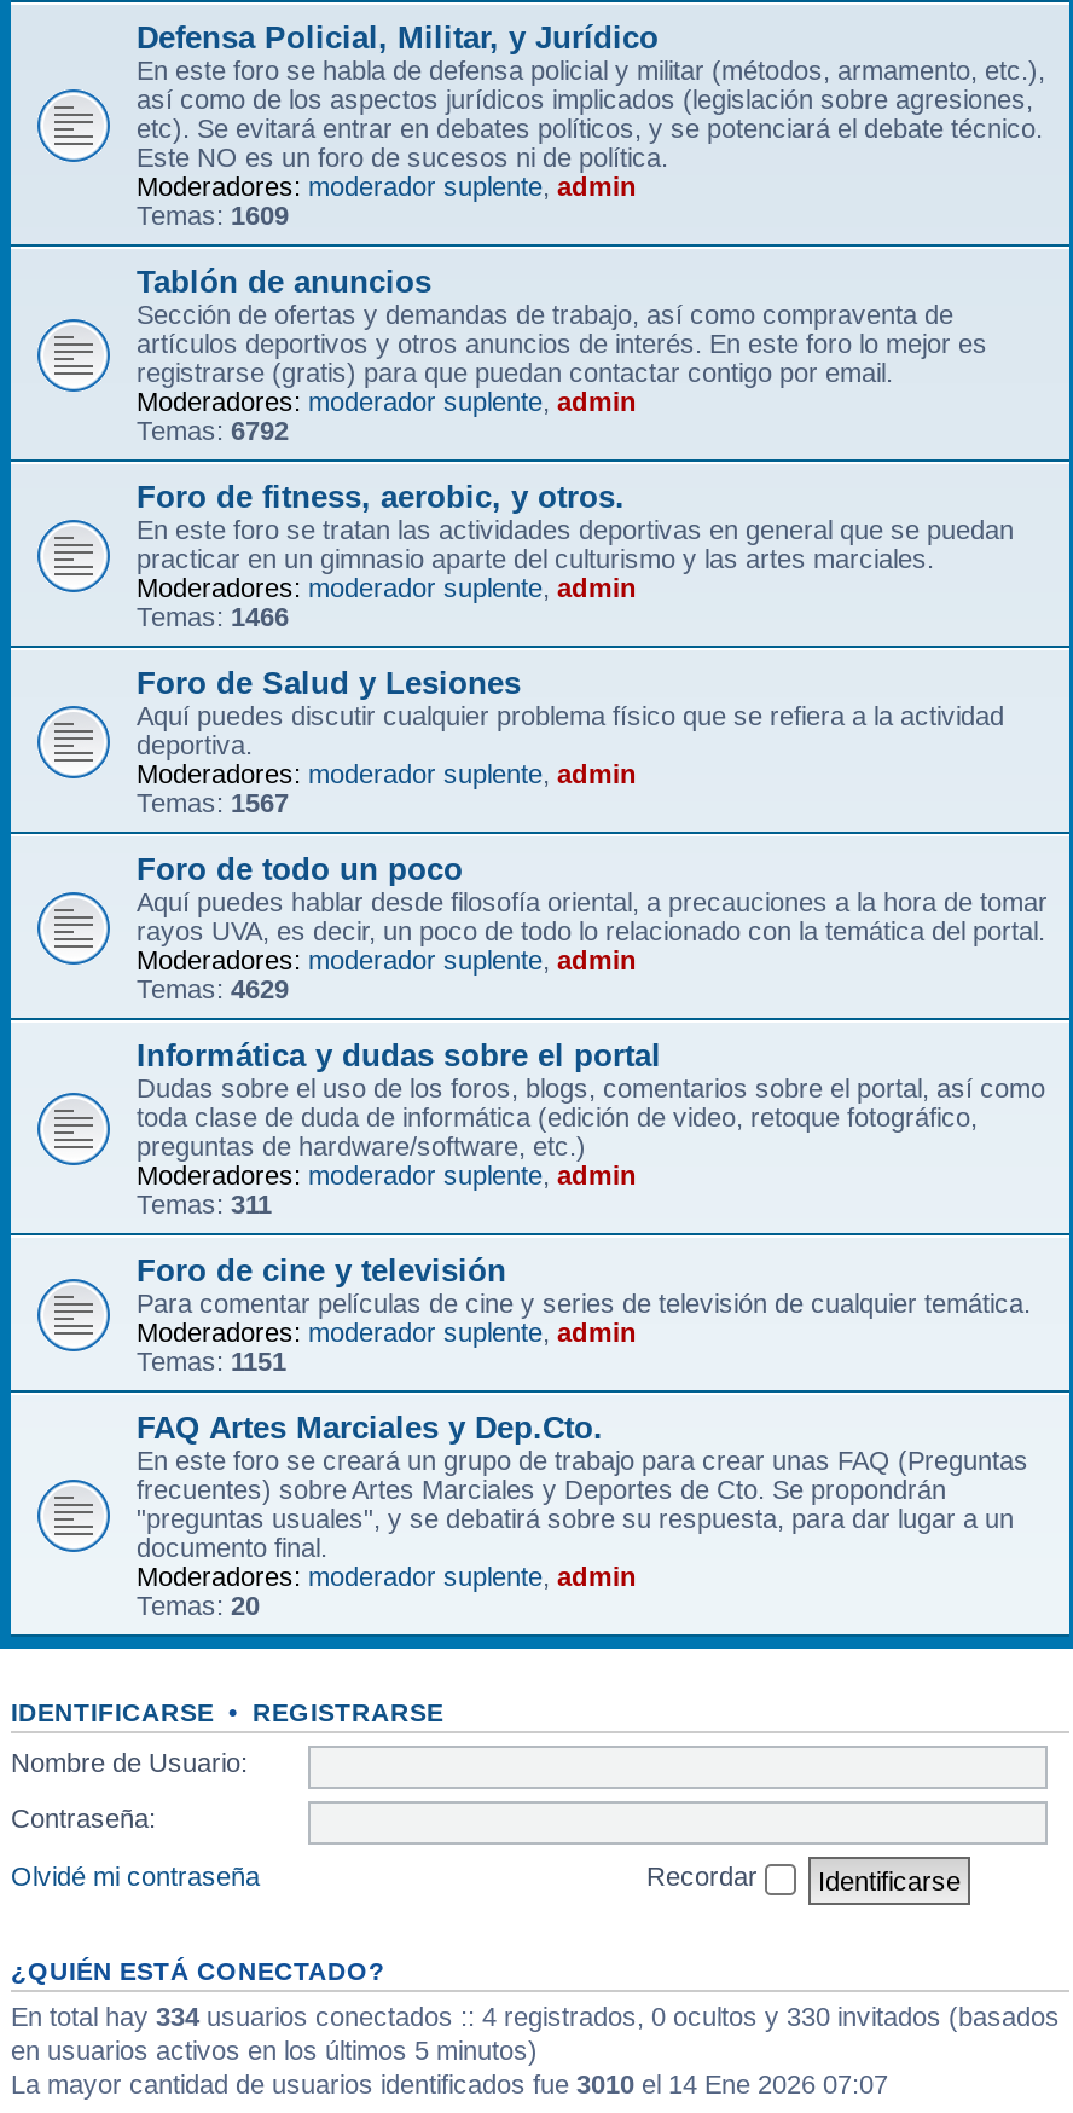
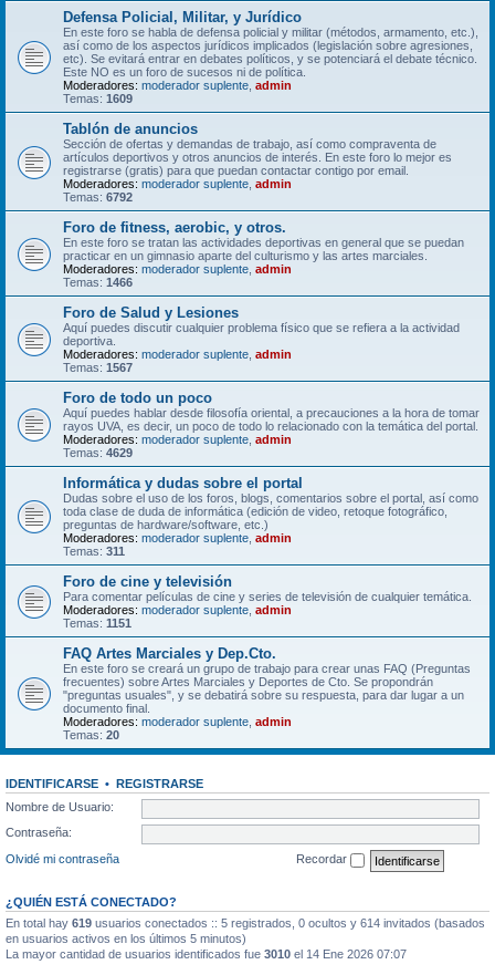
[11,2002,1060,2031] En total hay 334 usuarios conectados :: 4 registrados, 0 ocultos y 330 invitados (basados -> [6,916,485,930] En total hay 619 usuarios conectados :: 5 registrados, 0 ocultos y 614 invitados (basados

